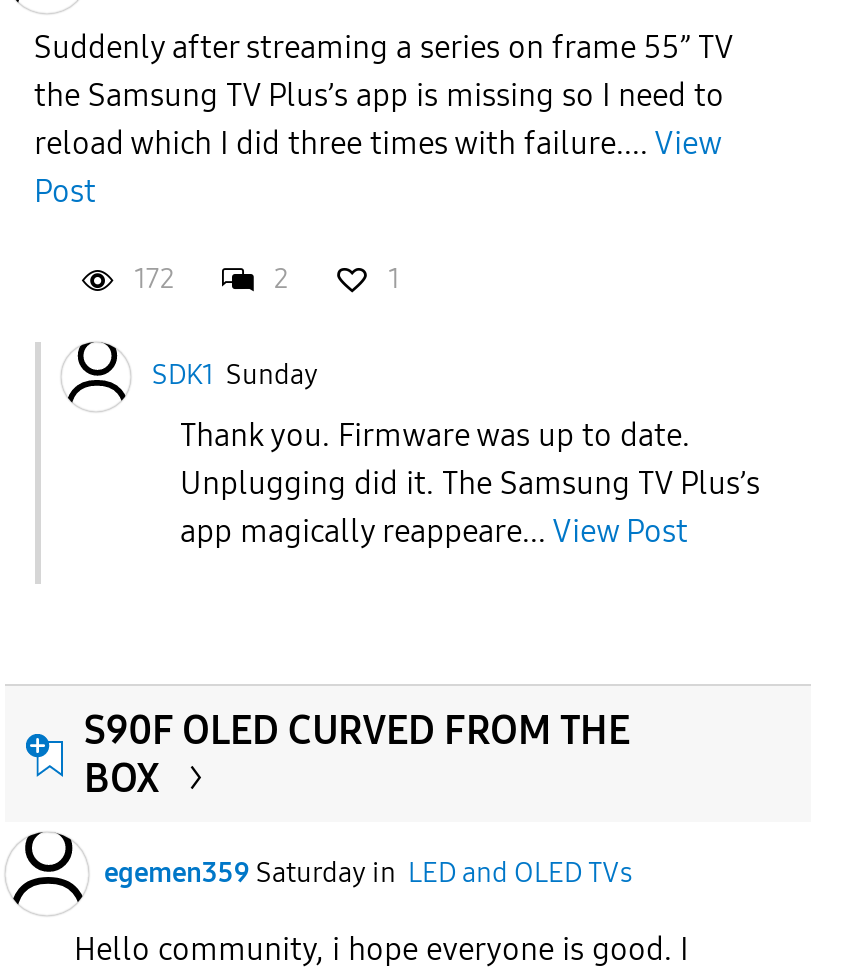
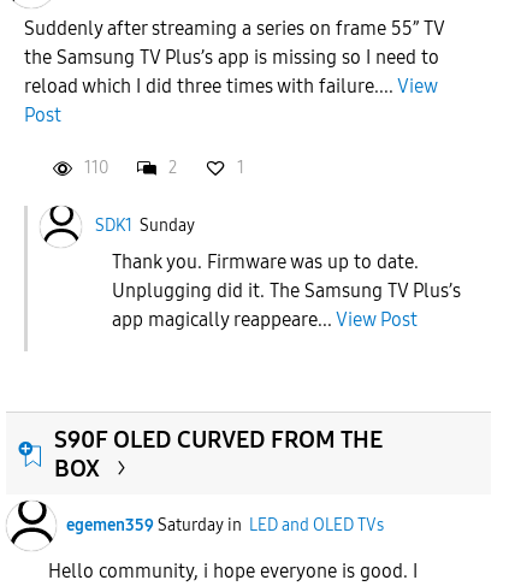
[134,261,174,295] 172 -> [84,157,108,177] 110

